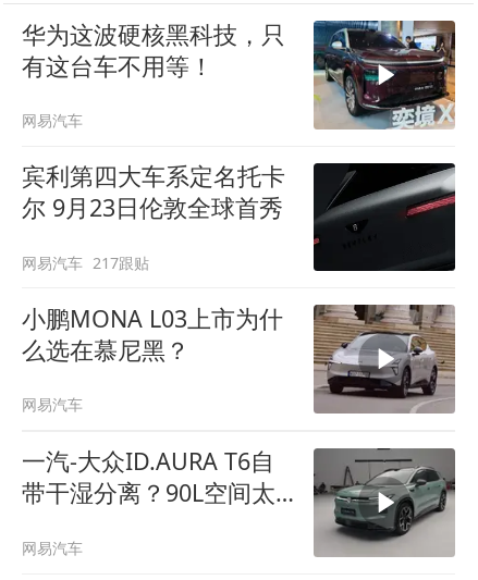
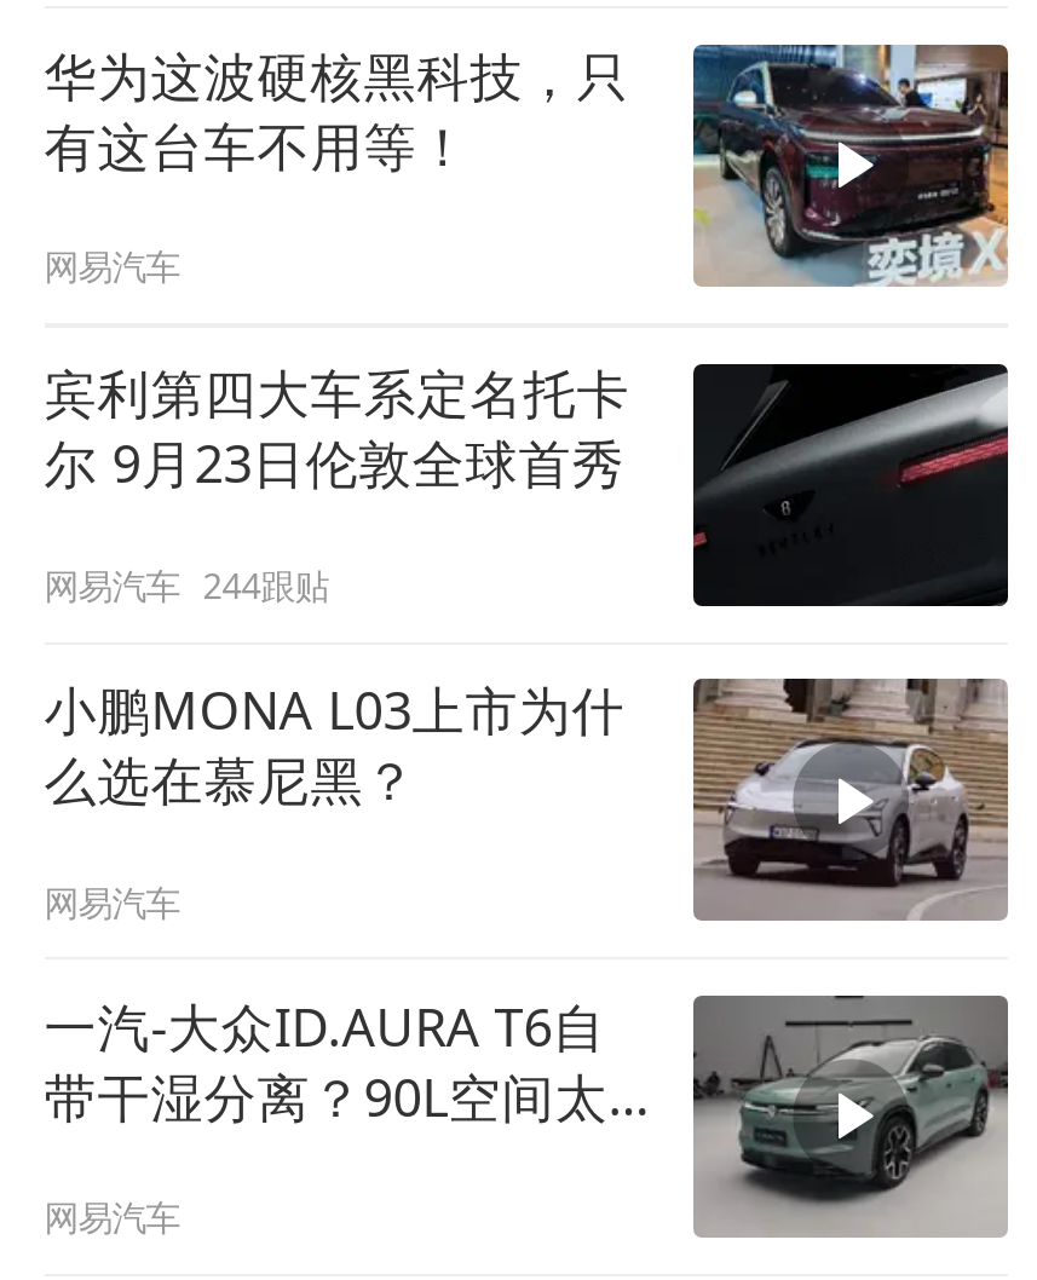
[21,252,149,273] 网易汽车 217跟贴 -> [44,562,329,608] 网易汽车 244跟贴

